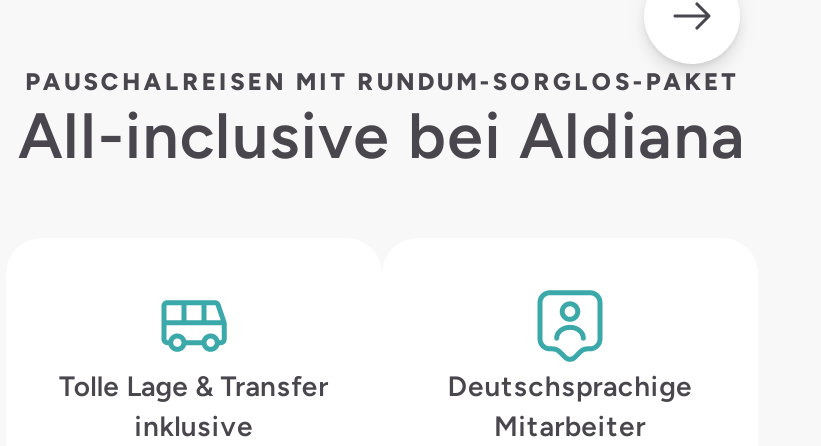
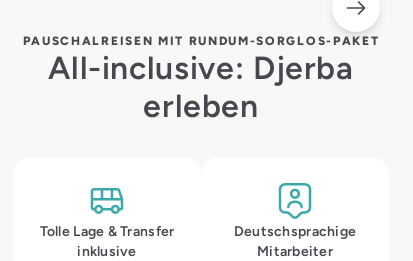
[18,98,746,174] All-inclusive bei Aldiana -> [48,49,354,125] All-inclusive: Djerba | erleben

